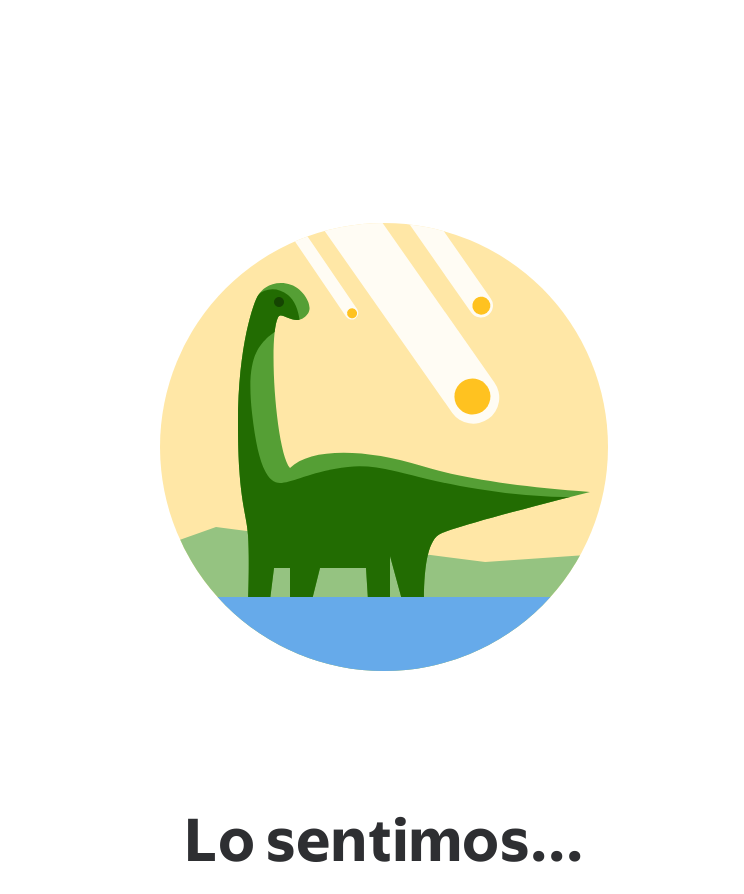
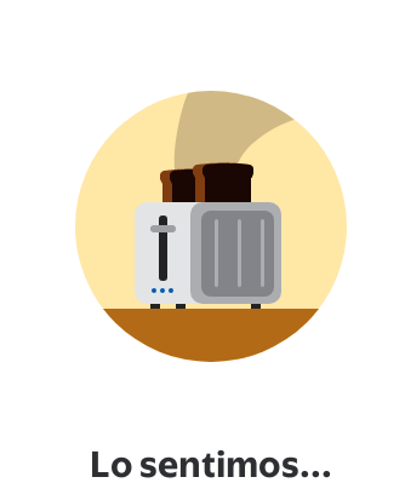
[180,225,588,673] [image] -> [89,91,332,363] [image]

